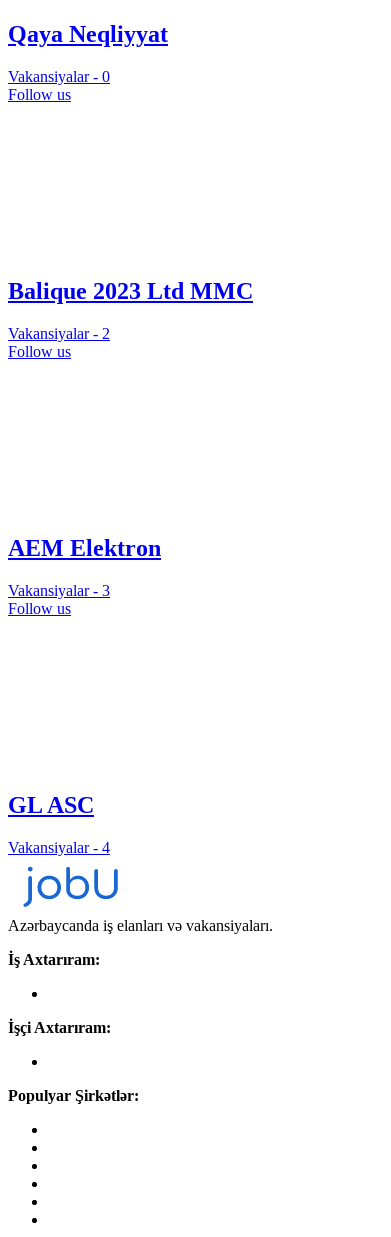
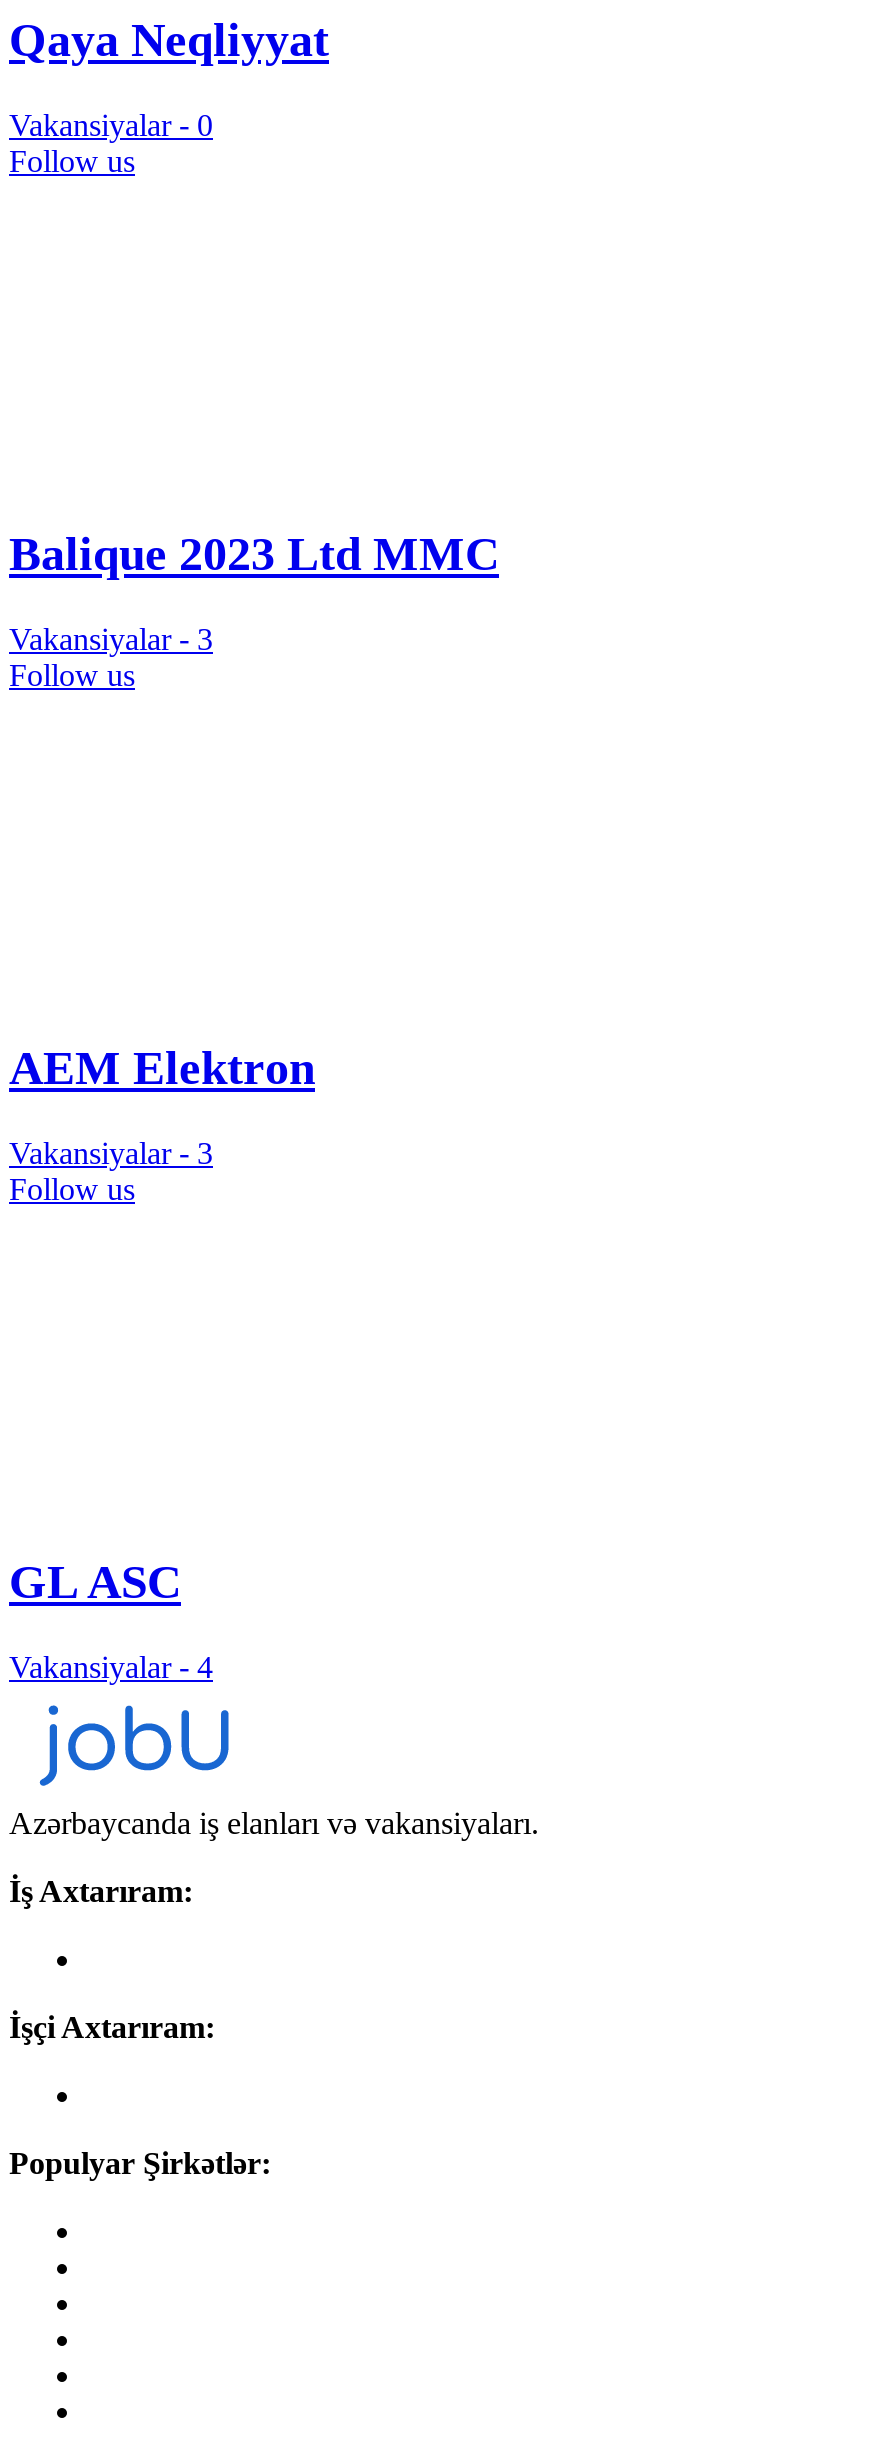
[8,325,110,342] Vakansiyalar - 2 -> [9,622,213,656] Vakansiyalar - 3

